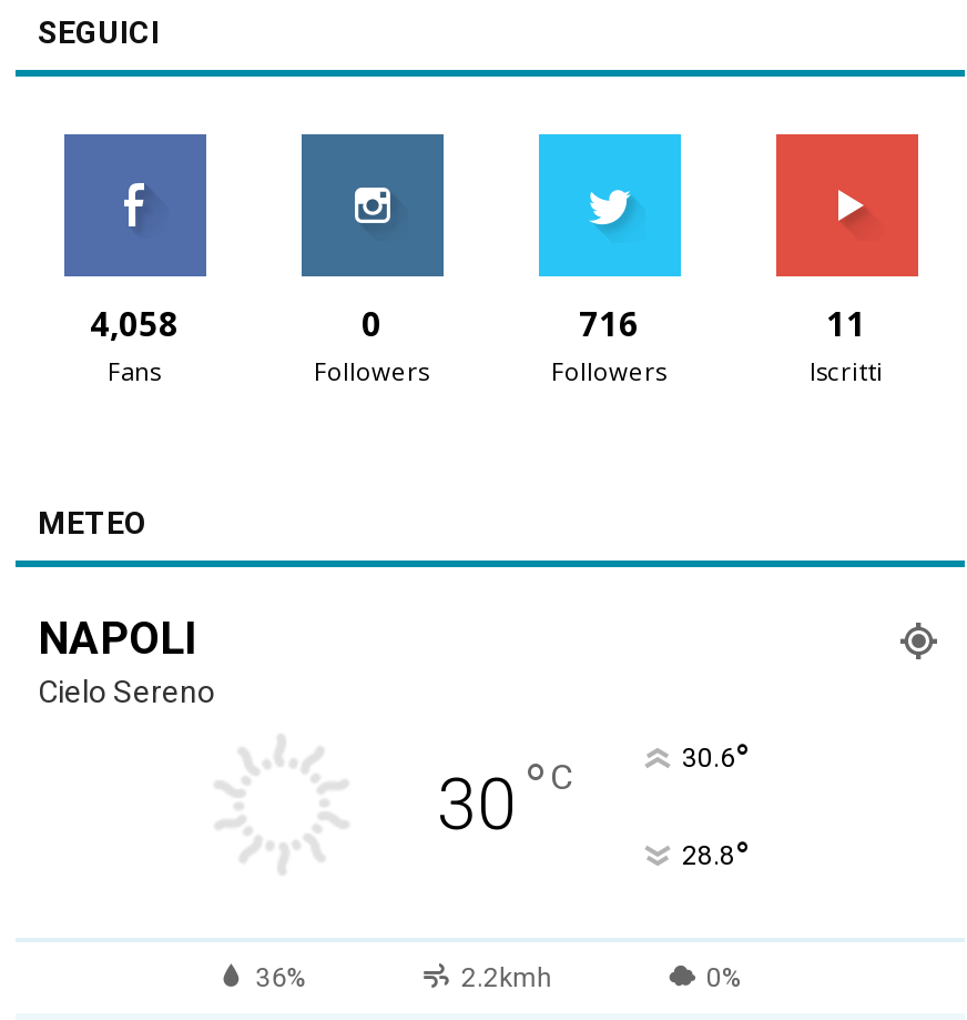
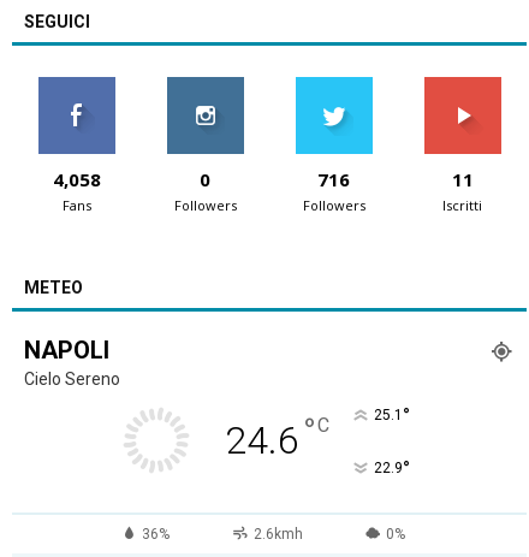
[682,737,749,783] 30.6° -> [373,403,409,429] 25.1°
[437,750,572,848] 30 °C -> [225,411,329,464] 24.6 °C
[682,834,749,881] 28.8° -> [373,456,409,482] 22.9°
[461,963,552,994] 2.2kmh -> [253,526,303,543] 2.6kmh

